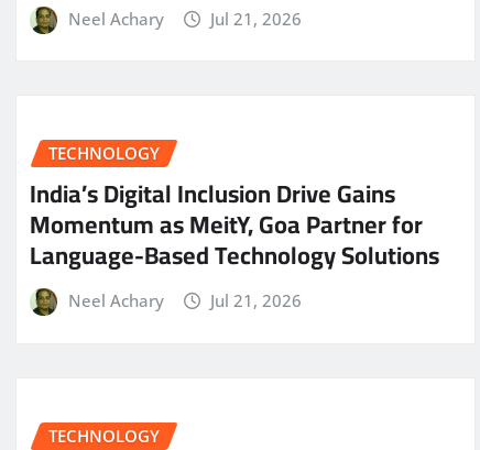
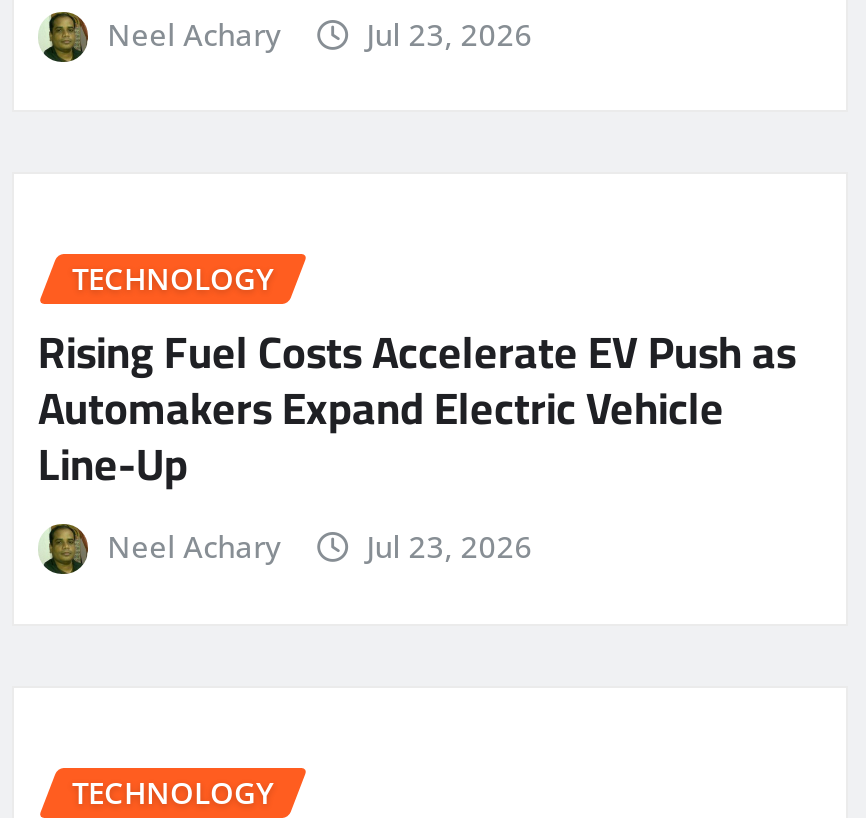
[210,7,302,29] Jul 21, 2026 -> [366,14,532,54] Jul 23, 2026
[30,171,439,278] India’s Digital Inclusion Drive Gains | Momentum as MeitY, Goa Partner for | Language-Based Technology Solutions -> [38,310,796,506] Rising Fuel Costs Accelerate EV Push as | Automakers Expand Electric Vehicle | Line-Up
[210,289,302,311] Jul 21, 2026 -> [366,526,532,566] Jul 23, 2026

